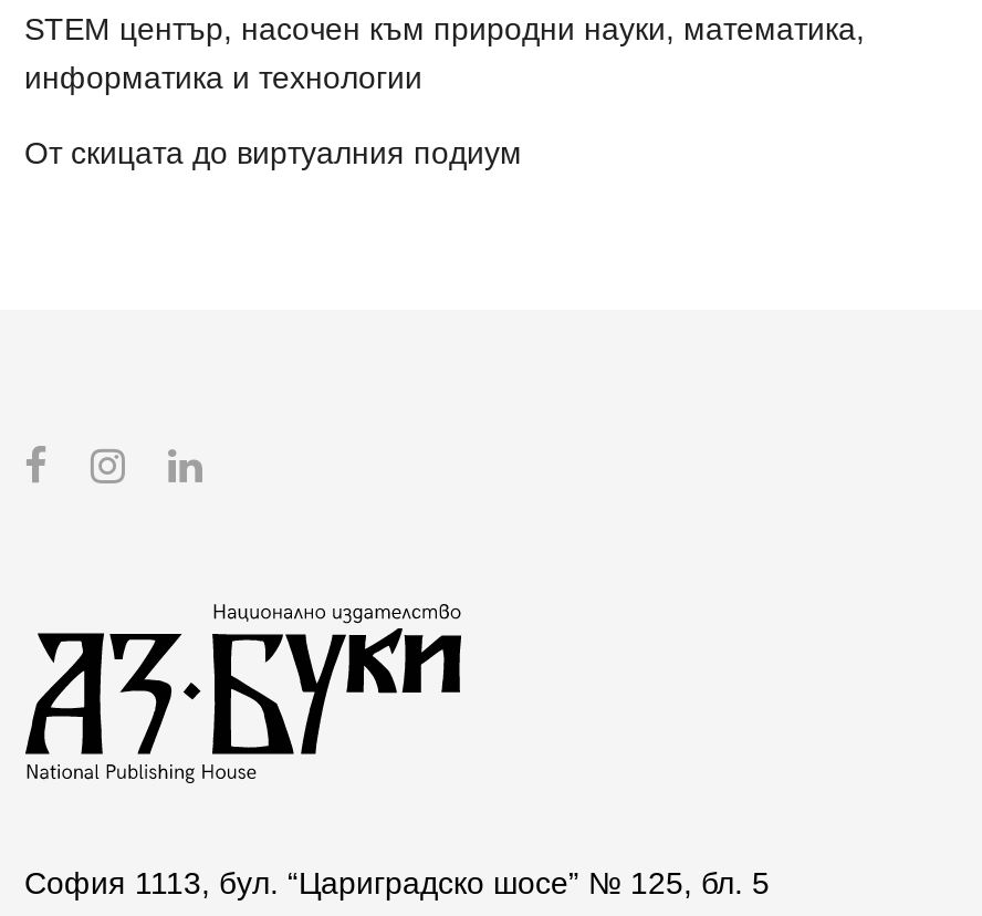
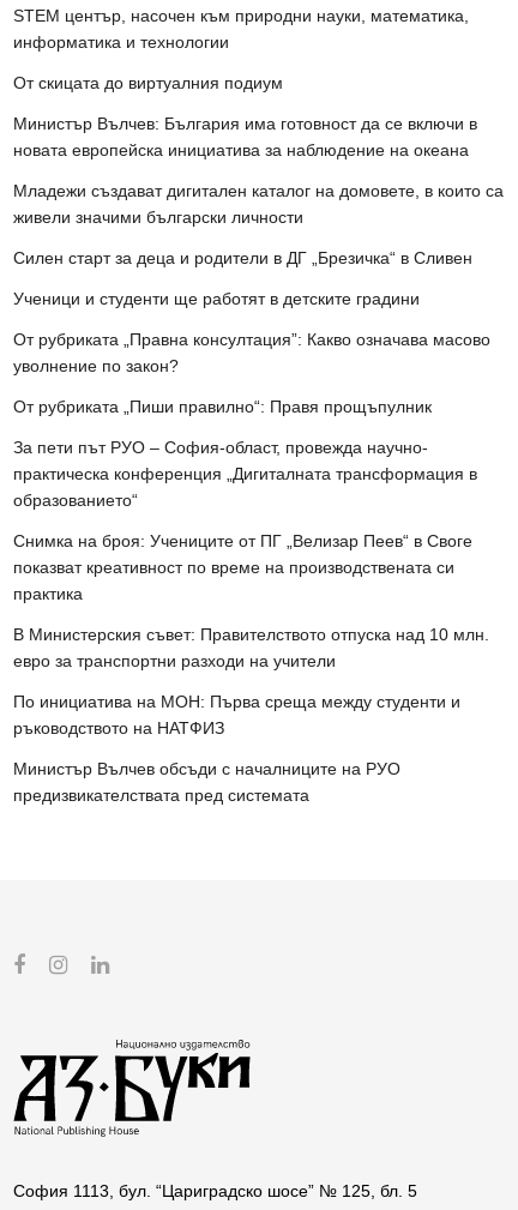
none -> [13,113,504,804] Министър Вълчев: България има готовност да се включи в | новата европейска инициатива за наблюдение на океана | Младежи създават дигитален каталог на домовете, в които са | живели значими български личности | Силен старт за деца и родители в ДГ „Брезичка“ в Сливен | Ученици и студенти ще работят в детските градини | От рубриката „Правна консултация”: Какво означава масово | уволнение по закон? | От рубриката „Пиши правилно“: Правя прощъпулник | За пети път РУО – София-област, провежда научно- | практическа конференция „Дигиталната трансформация в | образованието“ | Снимка на броя: Учениците от ПГ „Велизар Пеев“ в Своге | показват креативност по време на производствената си | практика | В Министерския съвет: Правителството отпуска над 10 млн. | евро за транспортни разходи на учители | По инициатива на МОН: Първа среща между студенти и | ръководството на НАТФИЗ | Министър Вълчев обсъди с началниците на РУО | предизвикателствата пред системата

